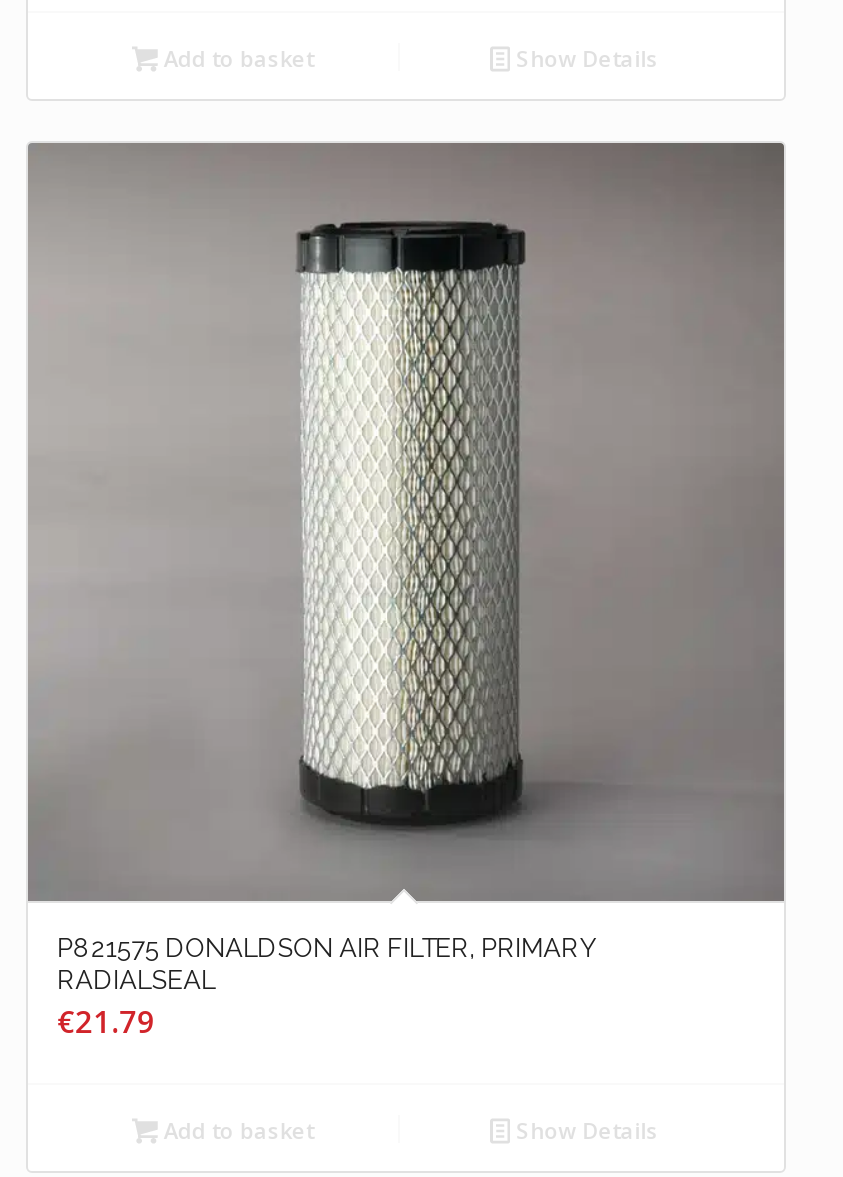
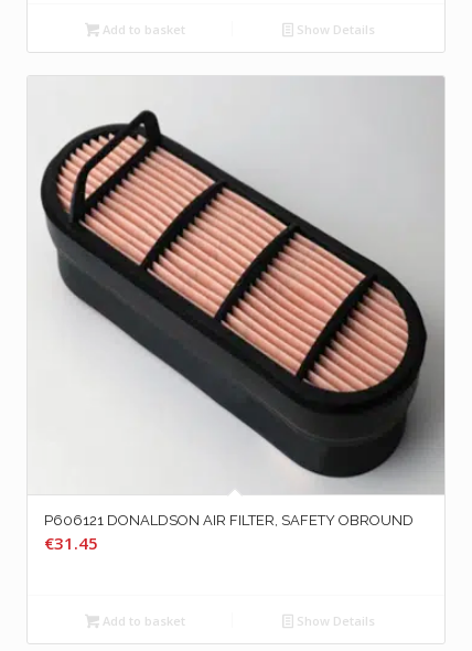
[26,141,784,1040] [image] | P821575 DONALDSON AIR FILTER, PRIMARY | RADIALSEAL | €21.79 -> [28,77,443,553] [image] | P606121 DONALDSON AIR FILTER, SAFETY OBROUND | €31.45

